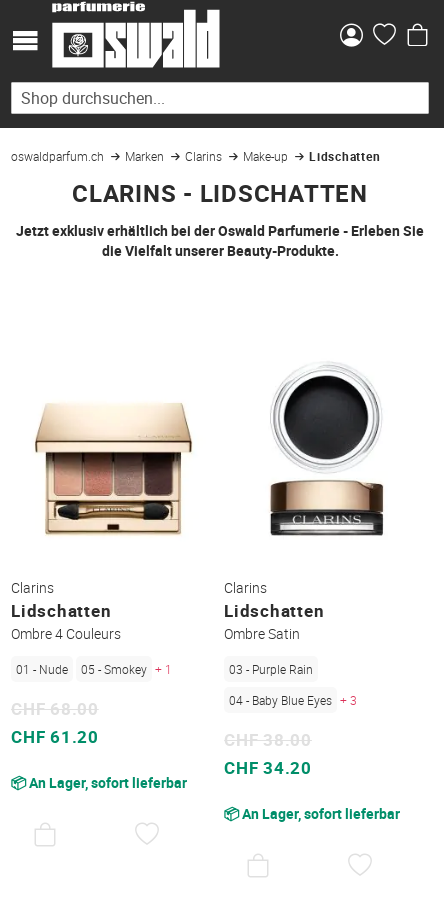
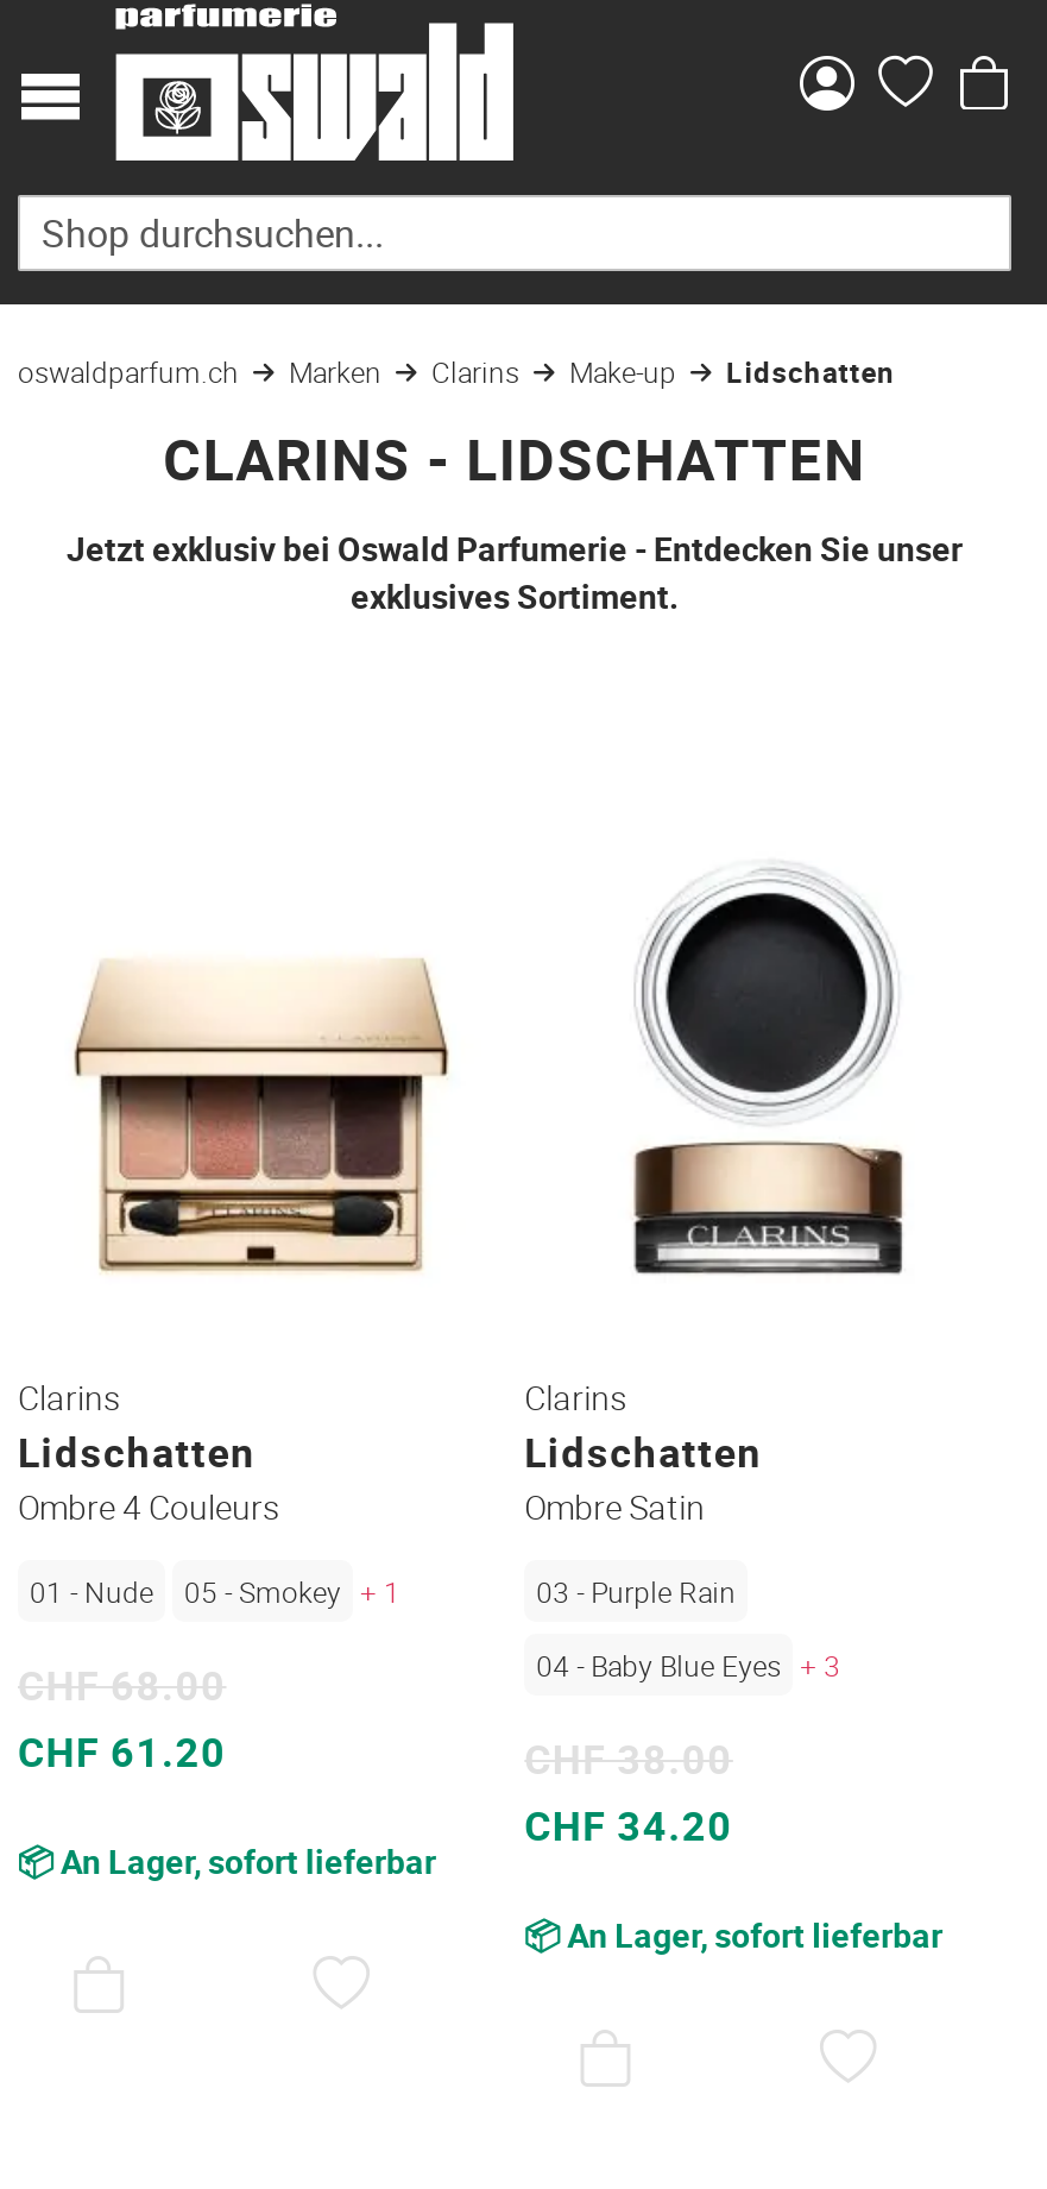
[16,221,424,260] Jetzt exklusiv erhältlich bei der Oswald Parfumerie - Erleben Sie | die Vielfalt unserer Beauty-Produkte. -> [67,525,963,617] Jetzt exklusiv bei Oswald Parfumerie - Entdecken Sie unser | exklusives Sortiment.

